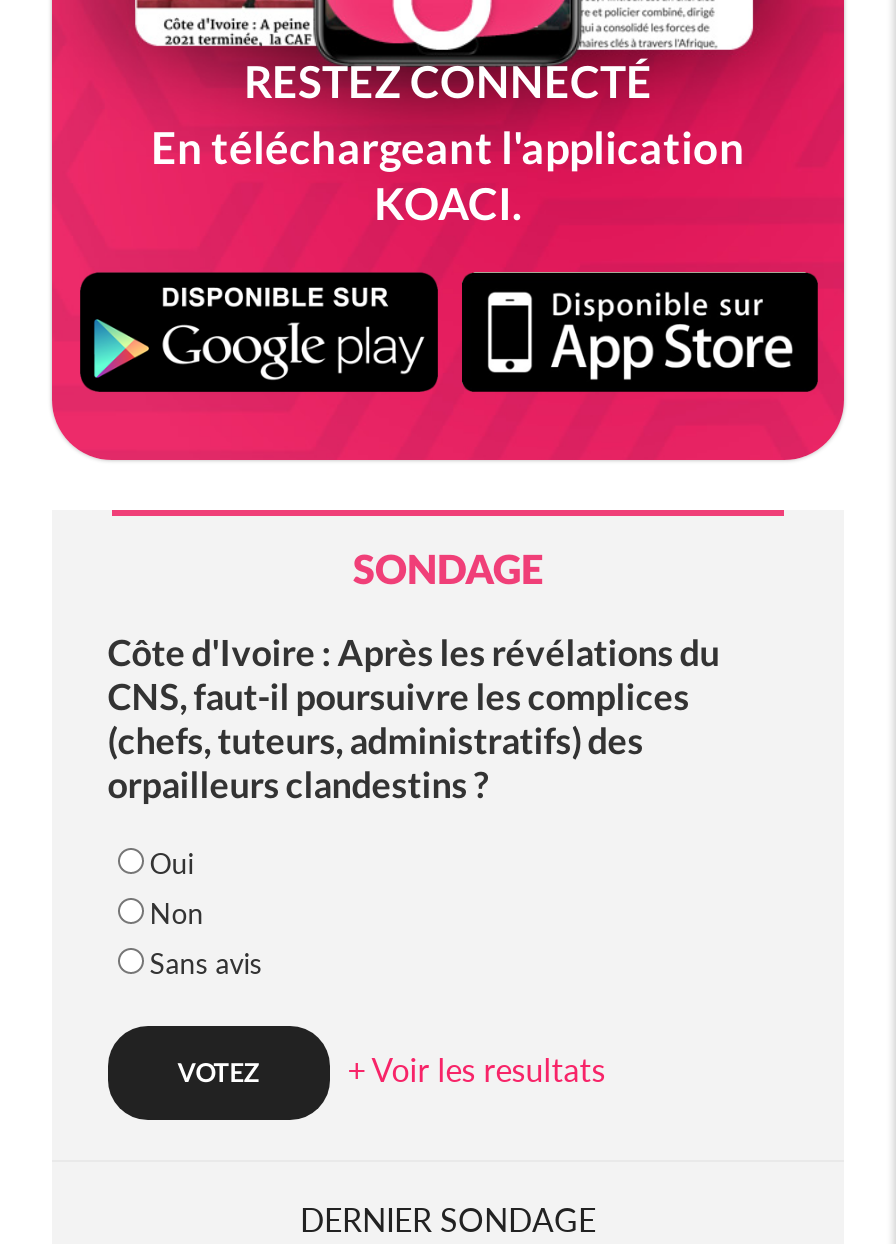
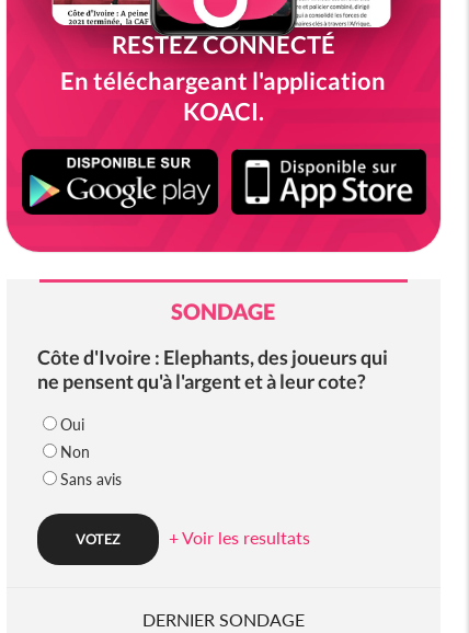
[108,630,720,806] Côte d'Ivoire : Après les révélations du | CNS, faut-il poursuivre les complices | (chefs, tuteurs, administratifs) des | orpailleurs clandestins ? -> [37,345,388,393] Côte d'Ivoire : Elephants, des joueurs qui | ne pensent qu'à l'argent et à leur cote?

